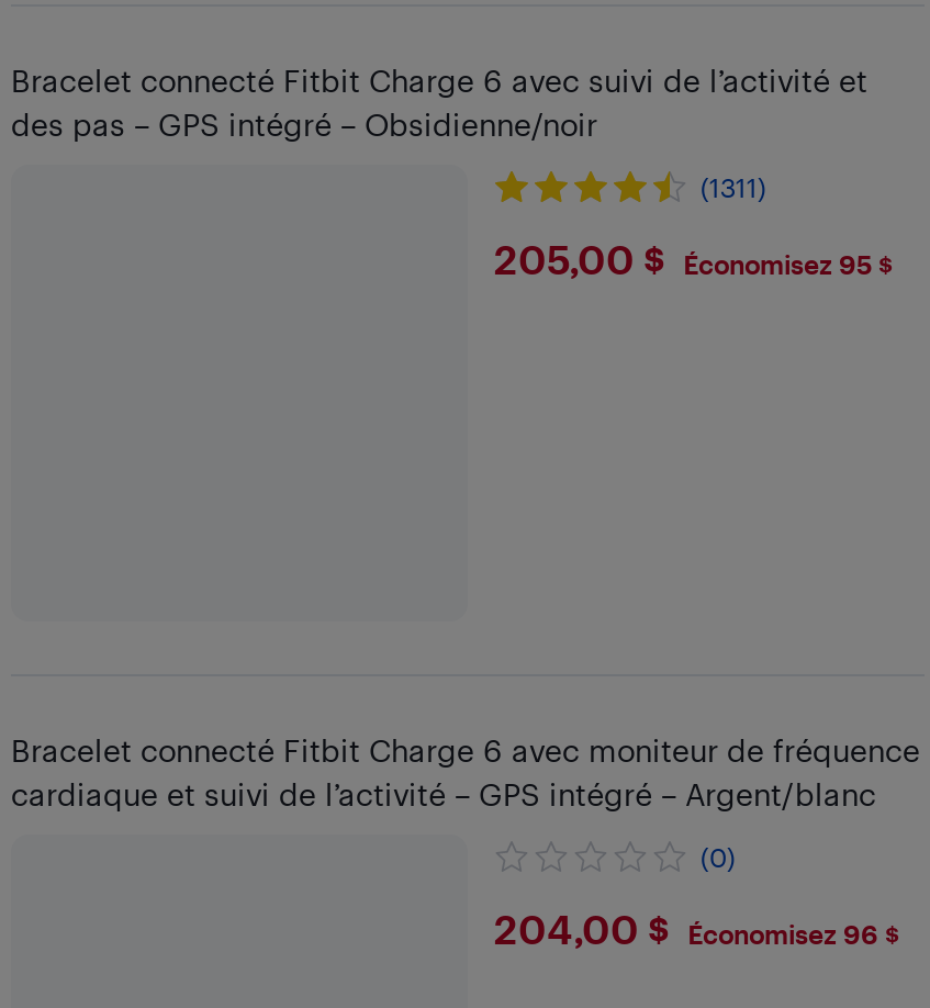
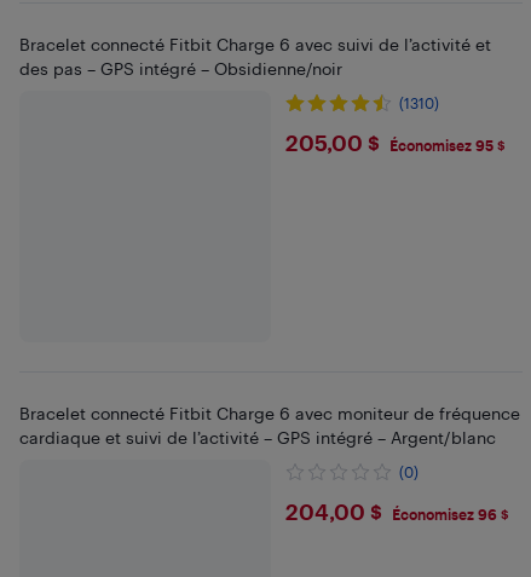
[701,171,766,202] (1311) -> [399,94,439,111] (1310)

